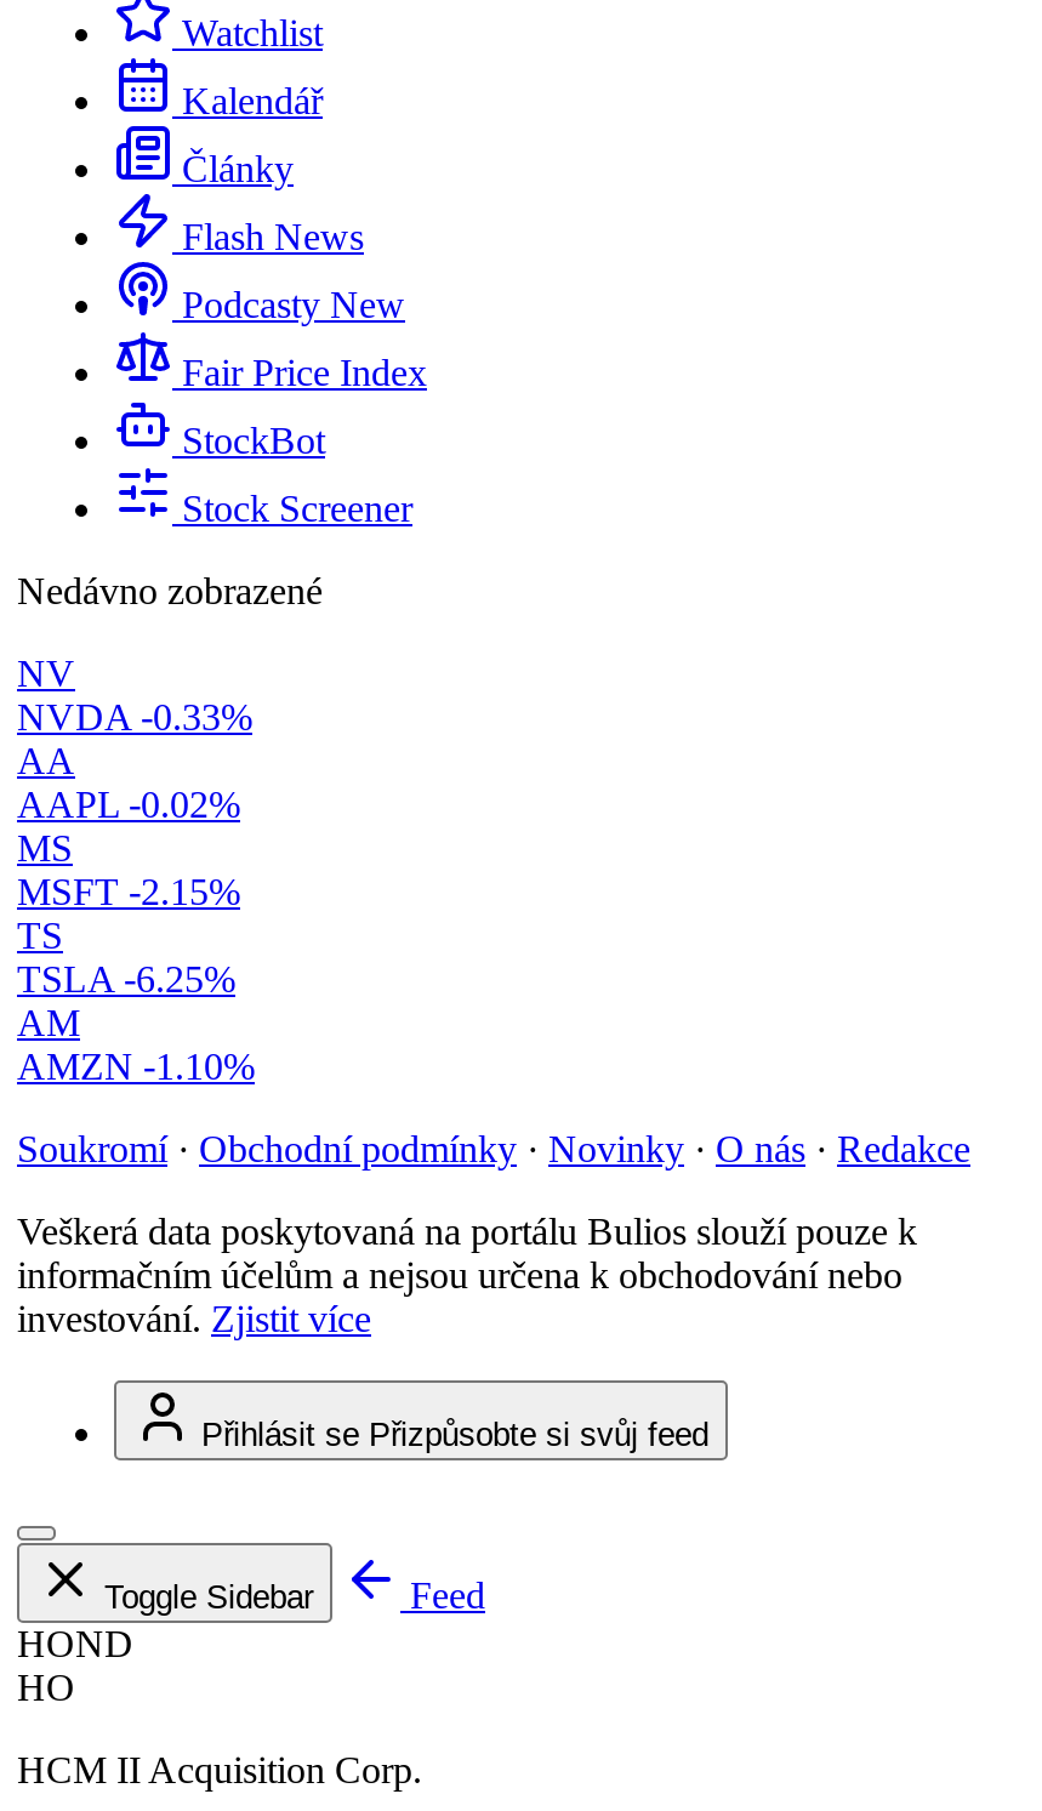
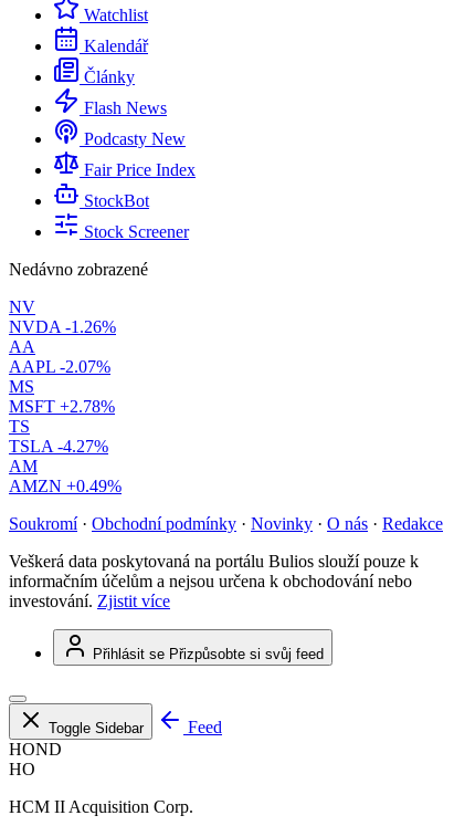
[17,697,252,738] NVDA -0.33% -> [9,317,116,336] NVDA -1.26%
[17,784,240,825] AAPL -0.02% -> [9,357,110,376] AAPL -2.07%
[17,871,240,912] MSFT -2.15% -> [9,397,115,416] MSFT +2.78%
[17,959,235,1000] TSLA -6.25% -> [9,437,108,456] TSLA -4.27%
[17,1046,255,1087] AMZN -1.10% -> [9,477,122,495] AMZN +0.49%

